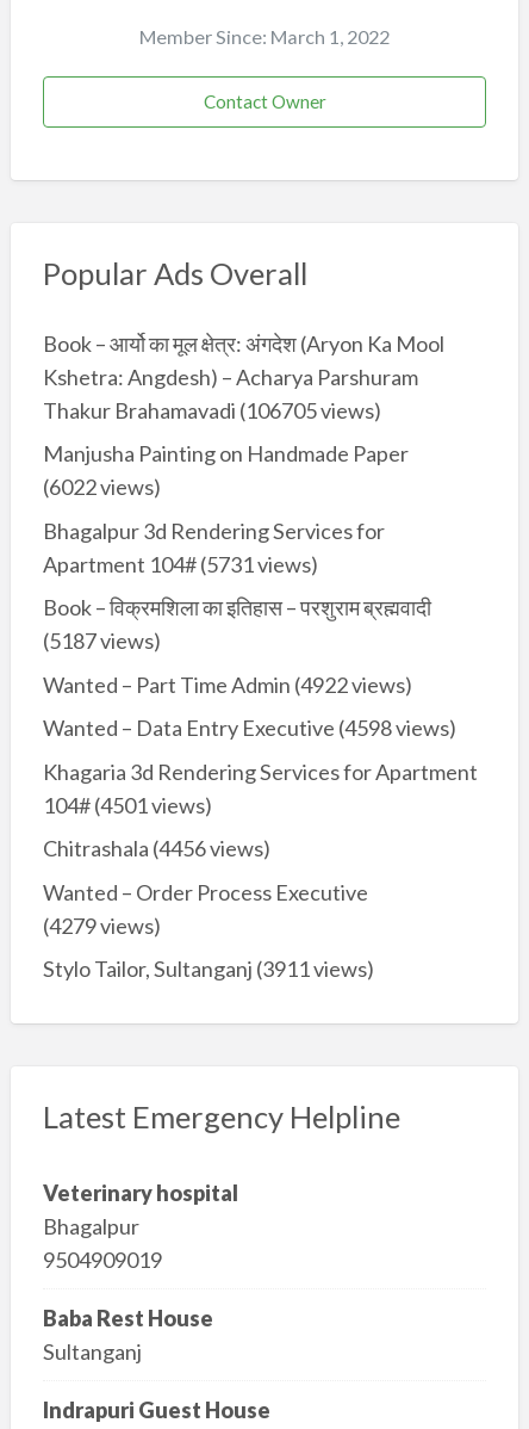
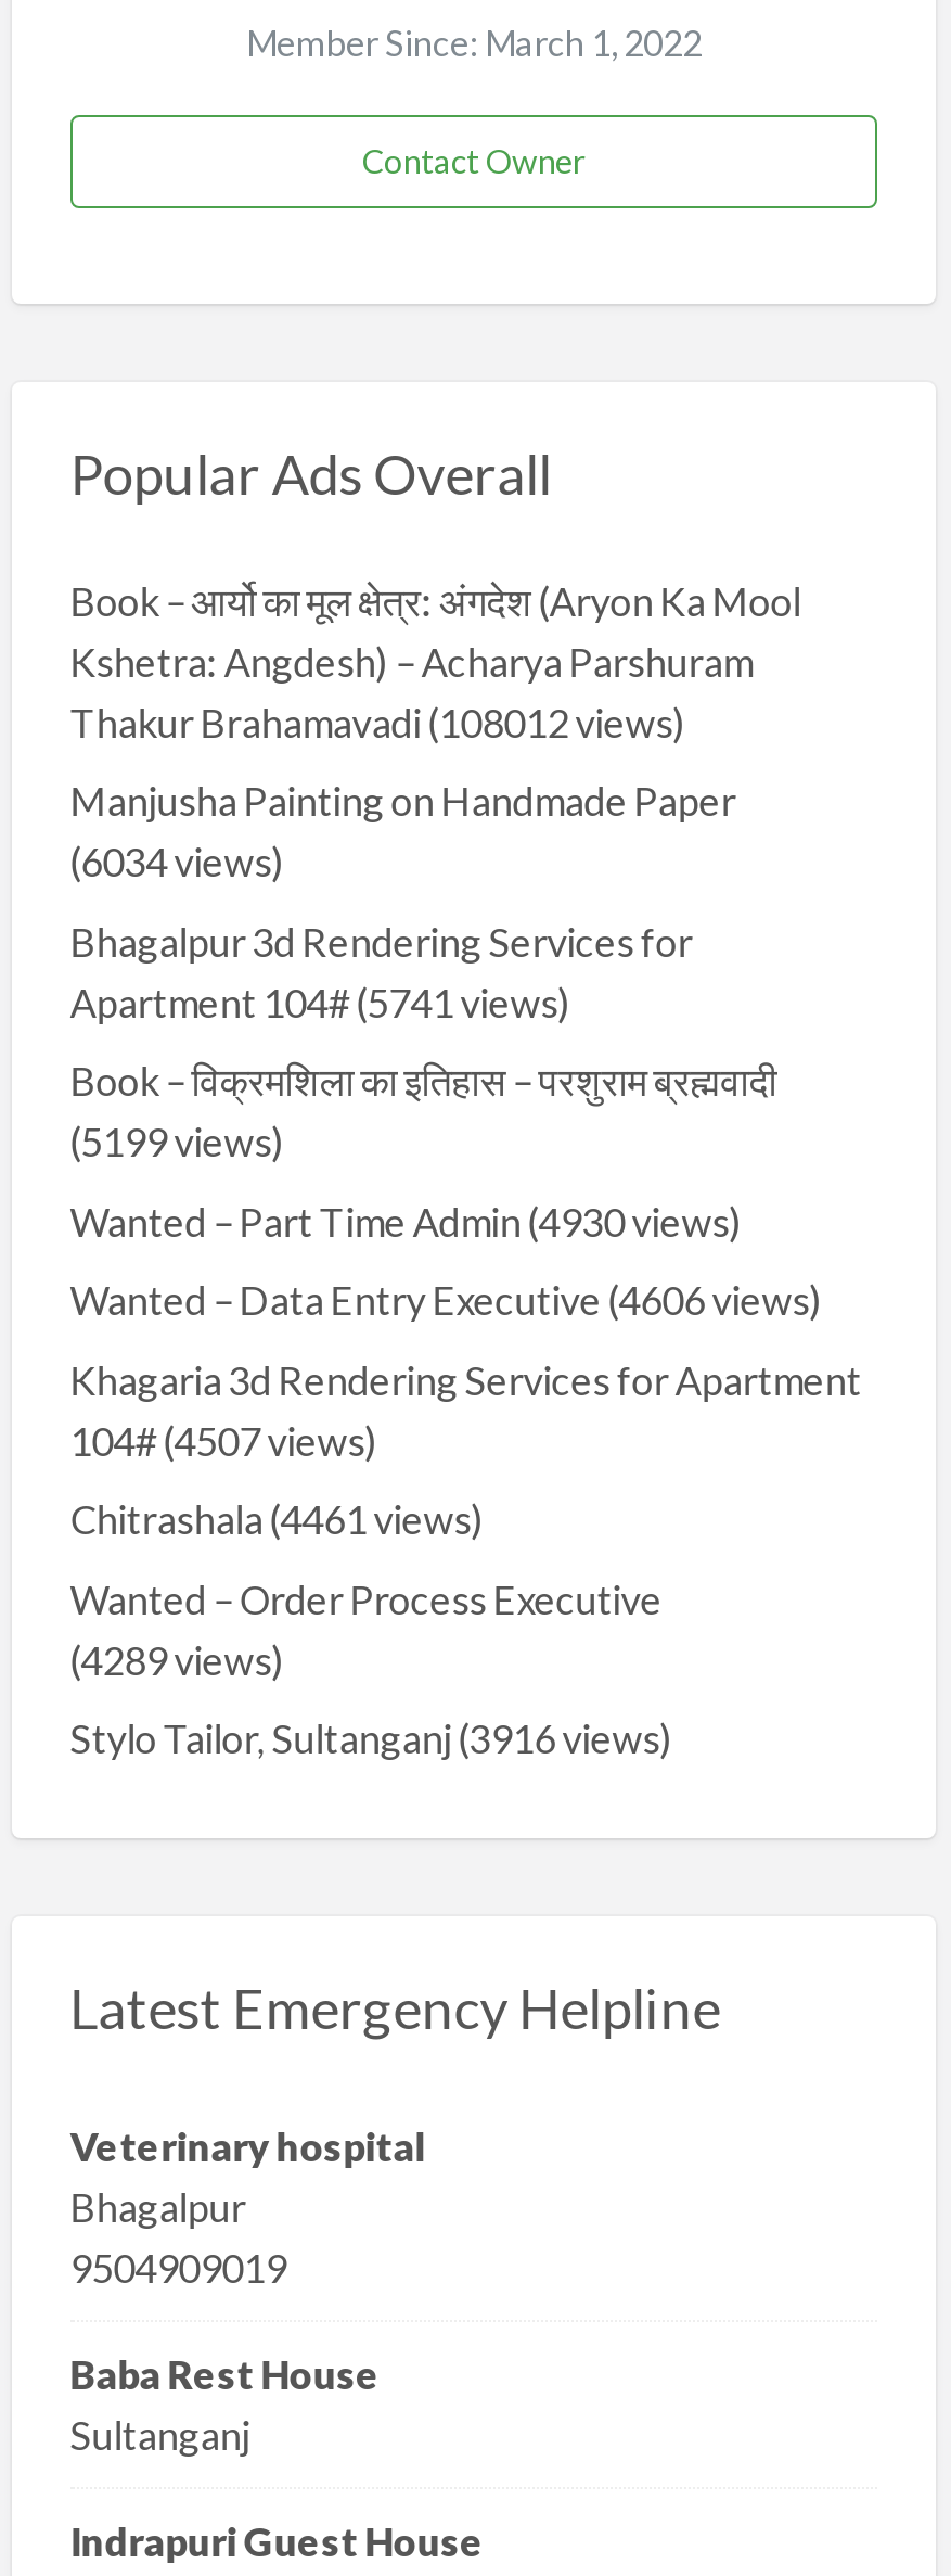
[43,397,381,423] Thakur Brahamavadi (106705 views) -> [70,698,686,746] Thakur Brahamavadi (108012 views)
[43,474,160,500] (6022 views) -> [70,838,285,886] (6034 views)
[43,551,318,577] Apartment 104#(5731 views) -> [70,978,571,1026] Apartment 104#(5741 views)
[43,628,160,654] (5187 views) -> [70,1118,285,1166] (5199 views)
[43,671,412,698] Wanted – Part Time Admin (4922 views) -> [70,1198,742,1245] Wanted – Part Time Admin (4930 views)
[43,715,456,741] Wanted – Data Entry Executive (4598 views) -> [70,1277,822,1324] Wanted – Data Entry Executive (4606 views)
[43,792,212,818] 104#(4501 views) -> [70,1417,378,1464] 104#(4507 views)
[43,835,270,862] Chitrashala (4456 views) -> [70,1496,484,1544] Chitrashala (4461 views)
[43,912,160,939] (4279 views) -> [70,1636,285,1684] (4289 views)
[43,956,374,982] Stylo Tailor, Sultanganj (3911 views) -> [70,1715,673,1763] Stylo Tailor, Sultanganj (3916 views)

